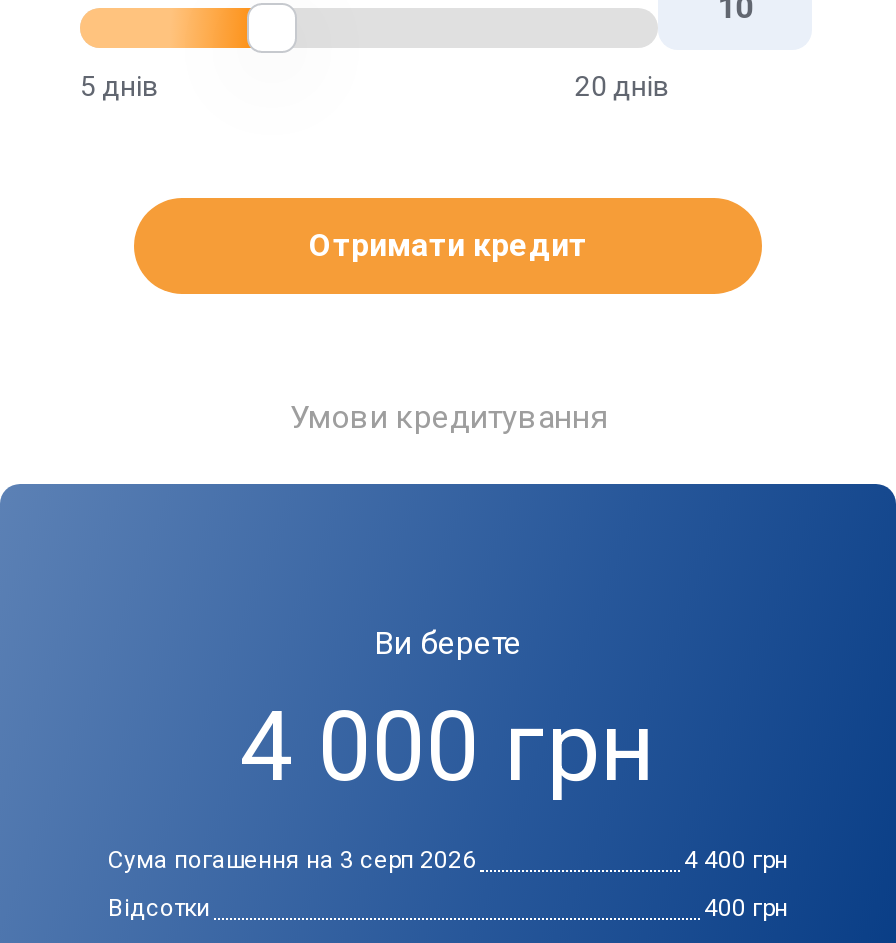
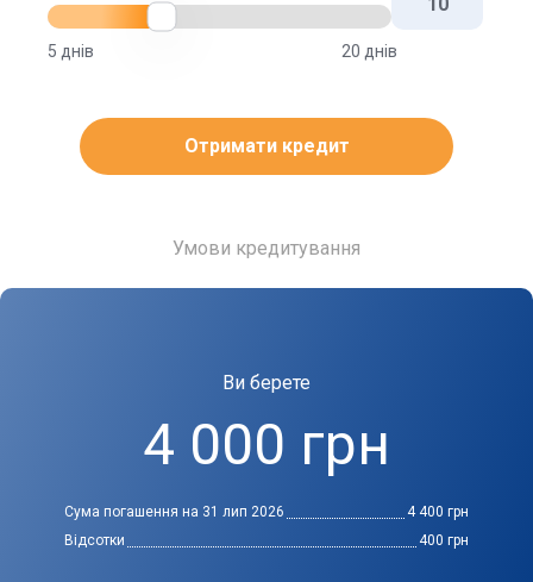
[108,846,476,874] Сума погашення на 3 серп 2026 -> [64,503,284,520] Сума погашення на 31 лип 2026

